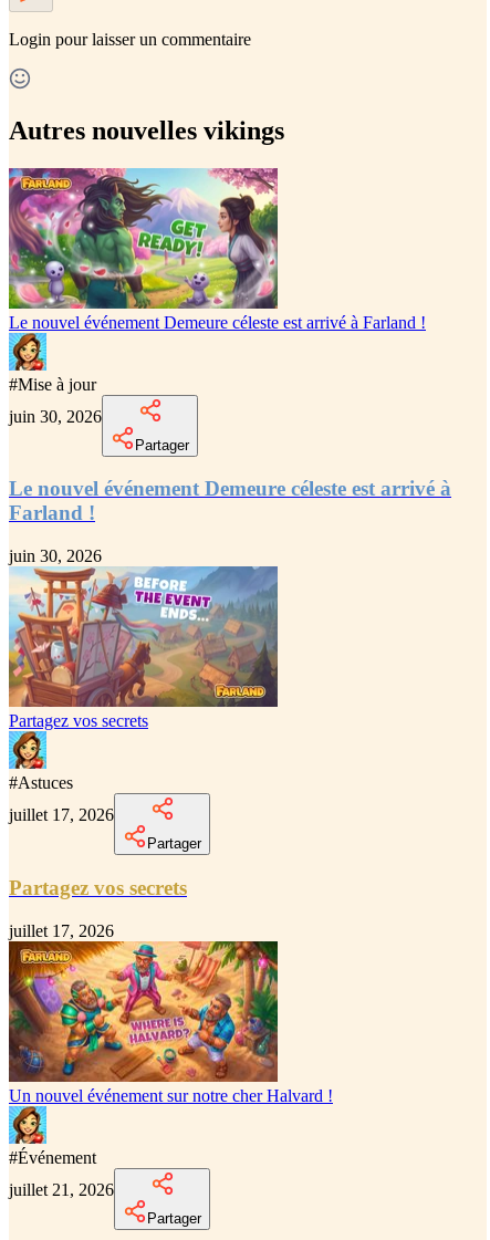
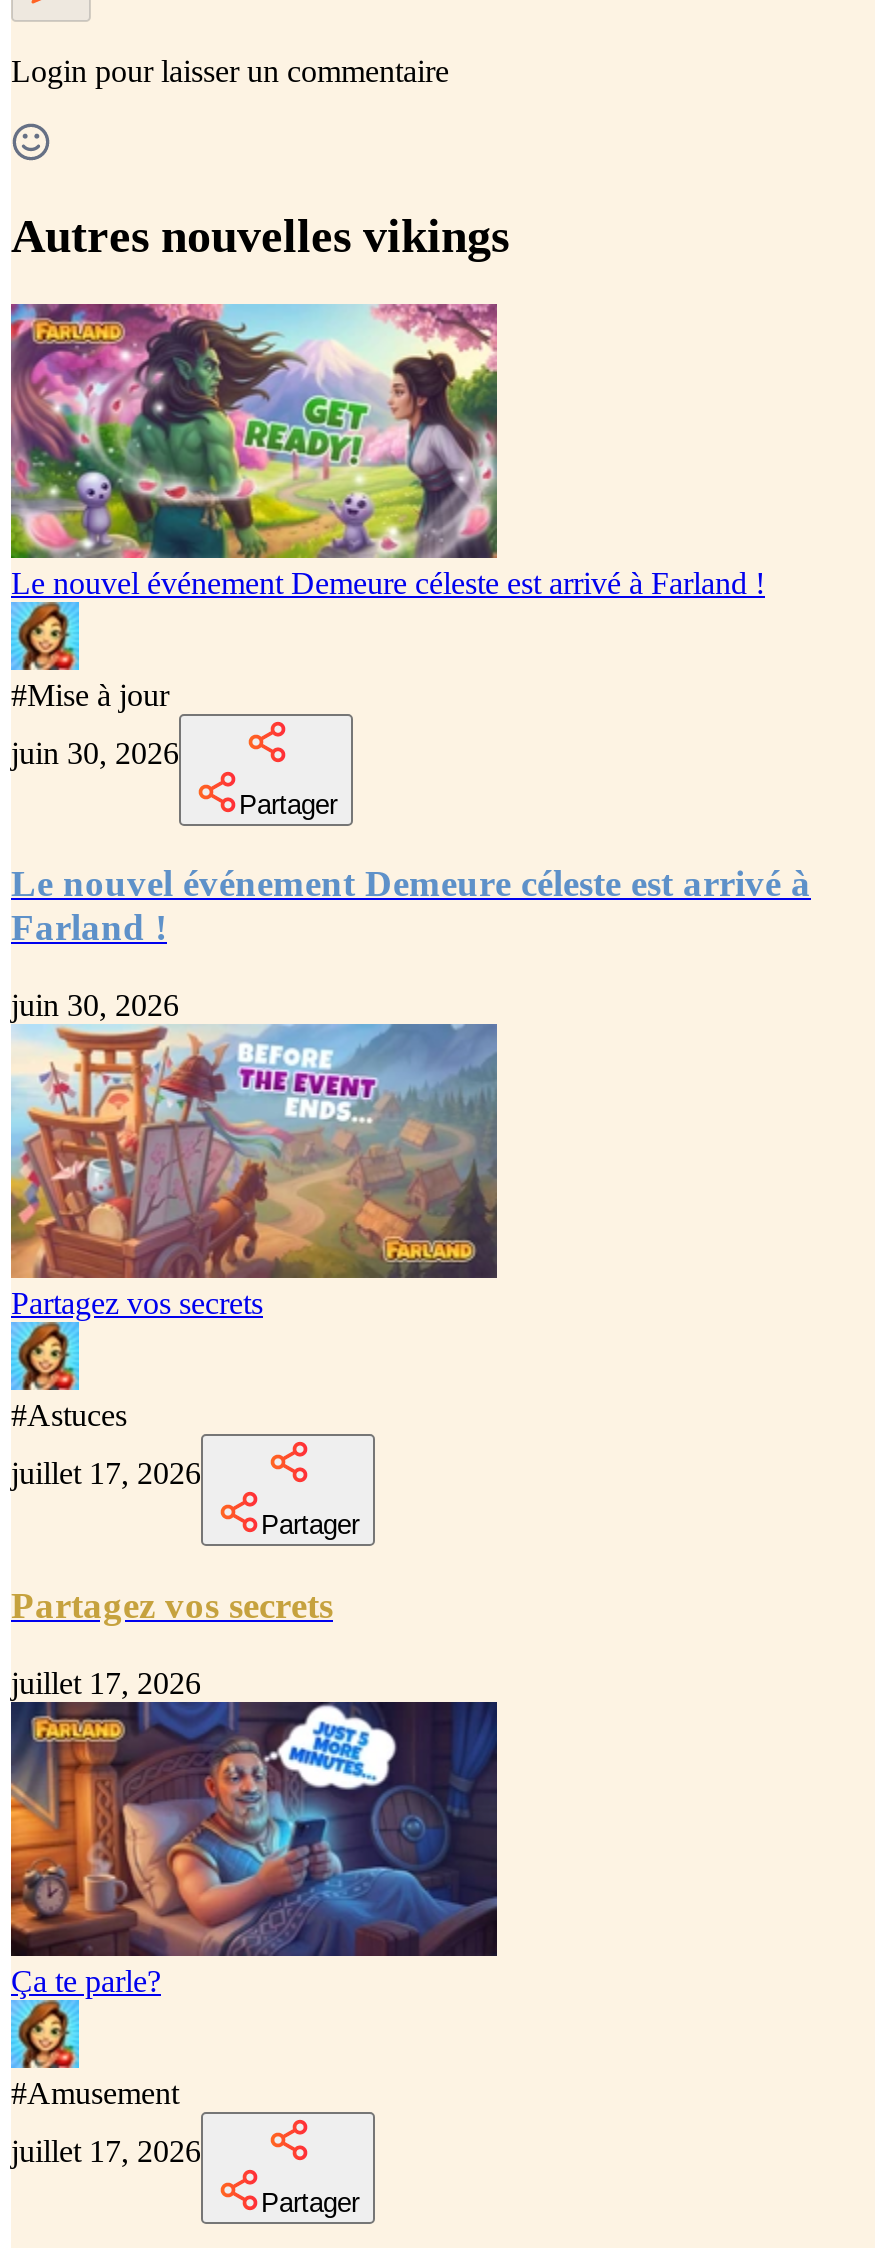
[8,940,333,1105] [image] | Un nouvel événement sur notre cher Halvard ! -> [9,1700,499,1997] [image] | Ça te parle?
[9,1148,96,1167] #Événement -> [11,2075,179,2109] #Amusement
[9,1180,114,1199] juillet 21, 2026 -> [11,2133,201,2167] juillet 17, 2026

